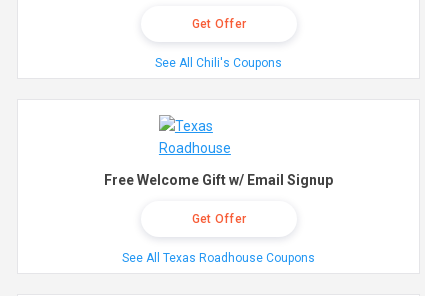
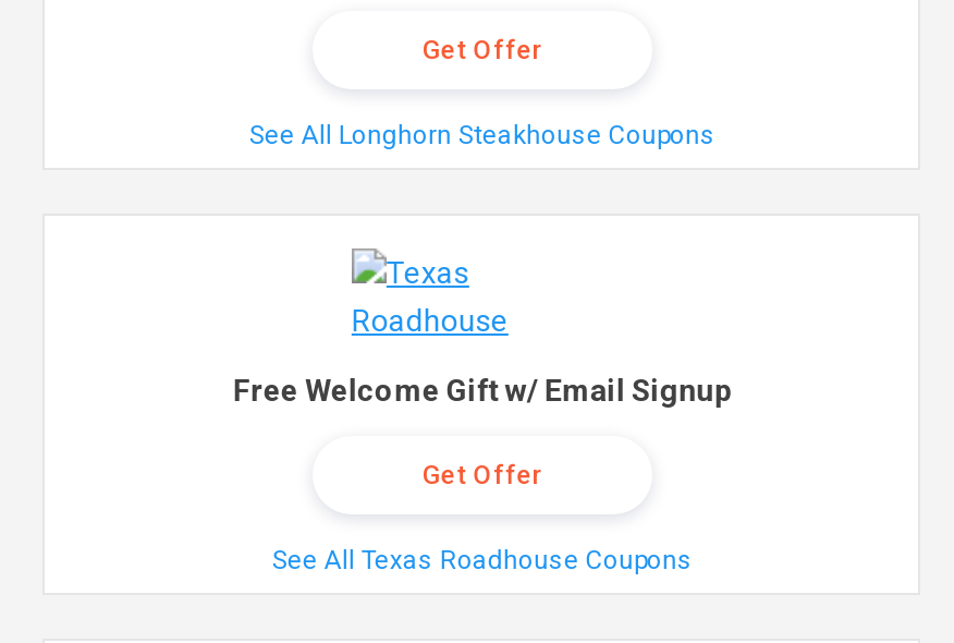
[155,56,282,70] See All Chili's Coupons -> [249,120,715,151] See All Longhorn Steakhouse Coupons

